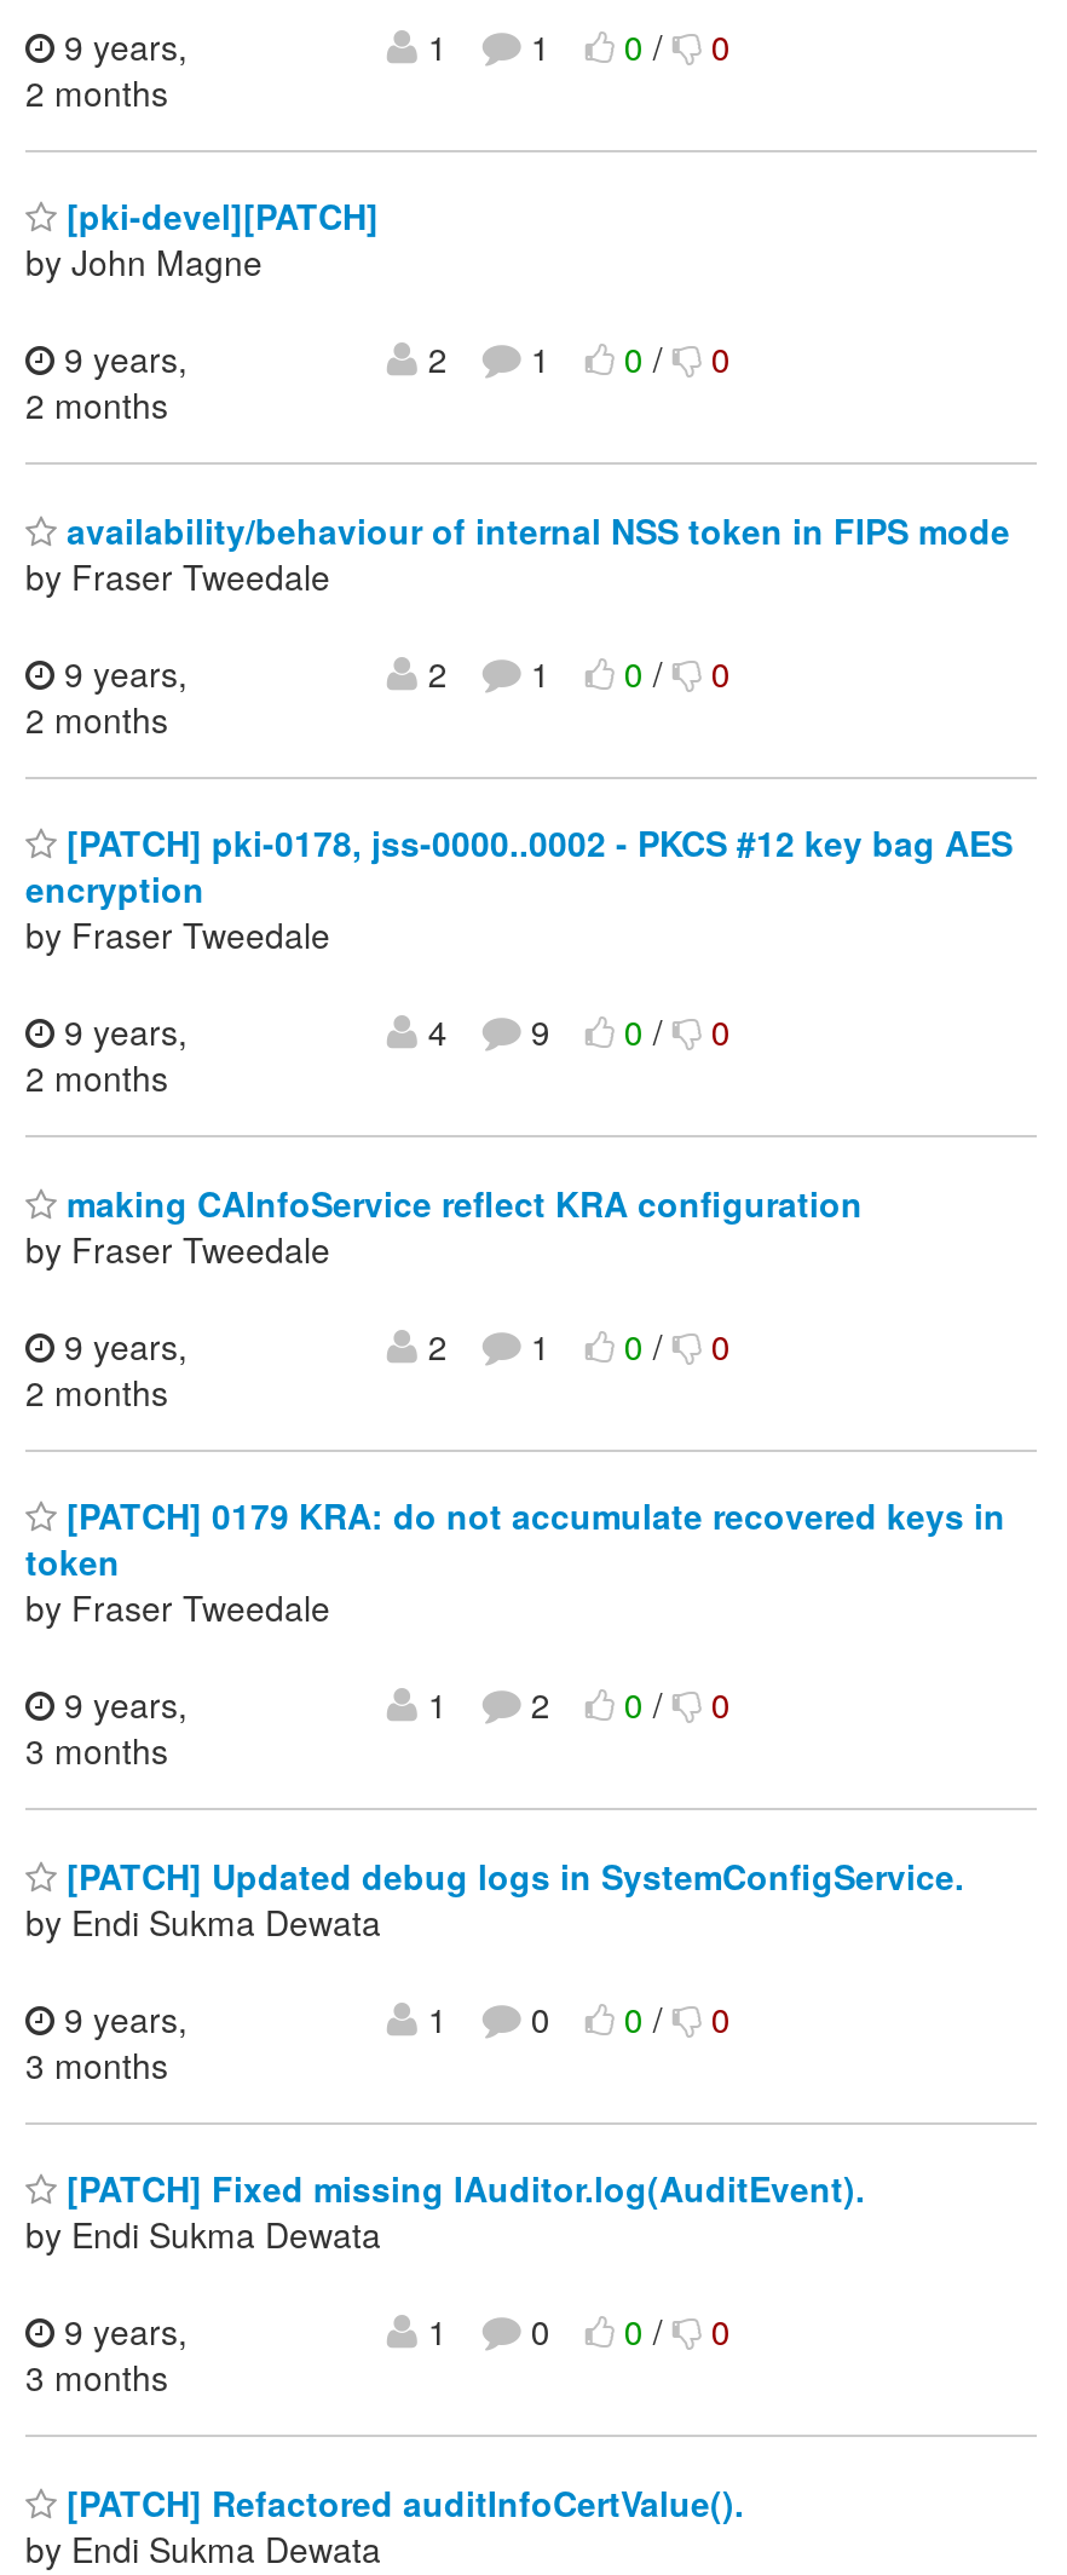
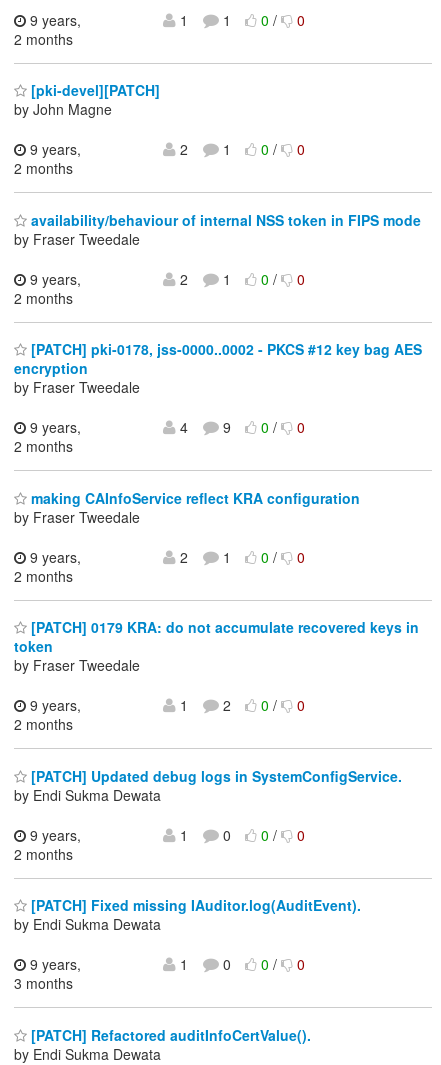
[25,1727,168,1775] 3 months -> [14,714,73,734] 2 months
[25,2040,168,2088] 3 months -> [14,844,73,864] 2 months

